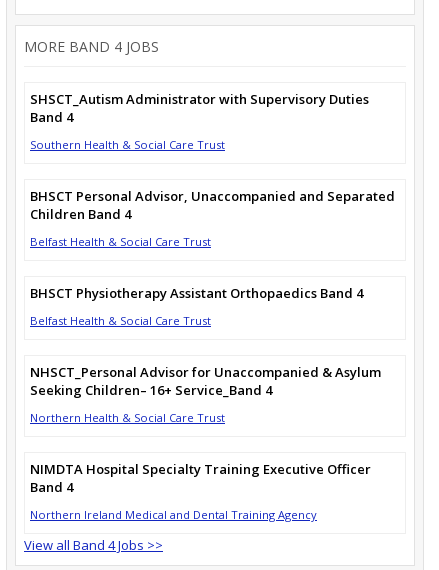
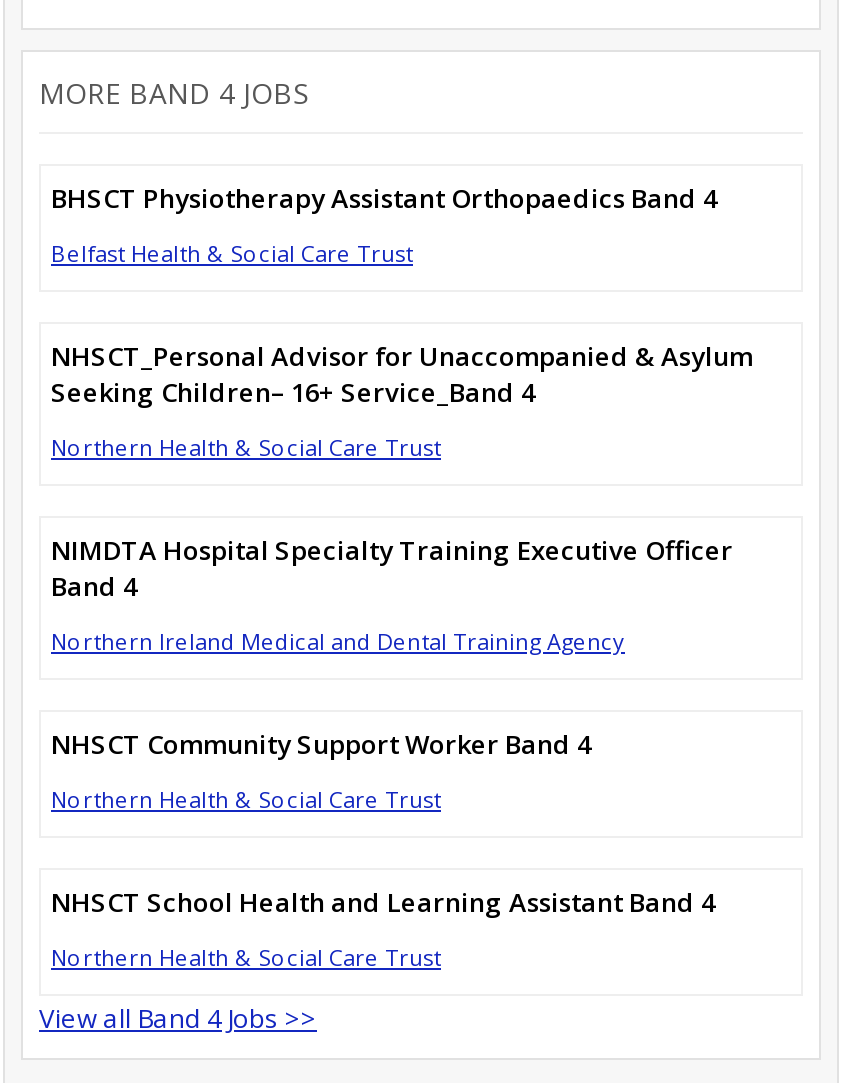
[30,89,395,248] SHSCT_Autism Administrator with Supervisory Duties | Band 4 | Southern Health & Social Care Trust | BHSCT Personal Advisor, Unaccompanied and Separated | Children Band 4 | Belfast Health & Social Care Trust -> none
moved [30,283,381,521] -> [51,179,753,655]: BHSCT Physiotherapy Assistant Orthopaedics Band 4 | Belfast Health & Social Care Trust | NHSCT_Personal Advisor for Unaccompanied & Asylum | Seeking Children– 16+ Service_Band 4 | Northern Health & Social Care Trust | NIMDTA Hospital Specialty Training Executive Officer | Band 4 | Northern Ireland Medical and Dental Training Agency
none -> [51,725,715,971] NHSCT Community Support Worker Band 4 | Northern Health & Social Care Trust | NHSCT School Health and Learning Assistant Band 4 | Northern Health & Social Care Trust

